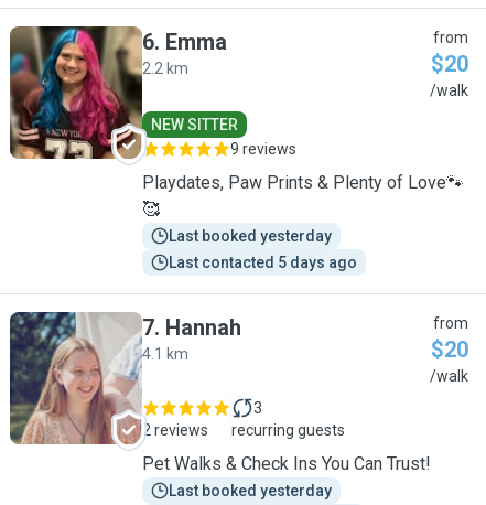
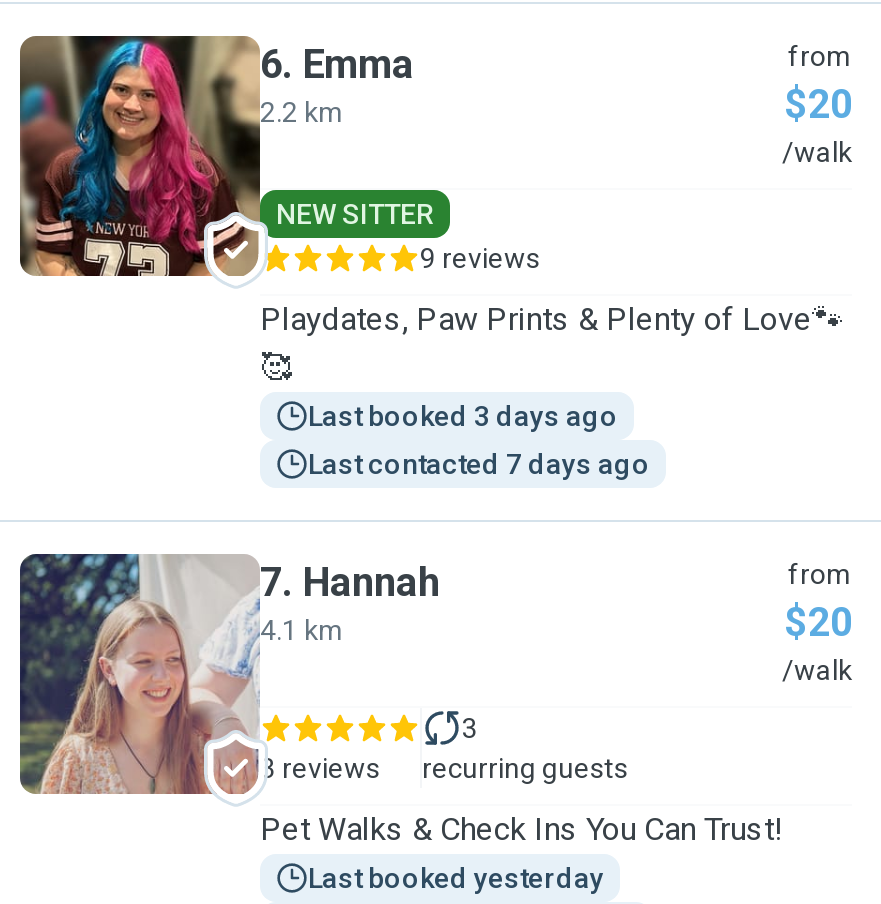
[169,227,332,245] Last booked yesterday -> [308,400,618,432] Last booked 3 days ago
[169,254,357,271] Last contacted 5 days ago -> [308,448,650,480] Last contacted 7 days ago
[142,421,345,439] 2 reviews recurring guests -> [260,752,628,784] 3 reviews recurring guests

